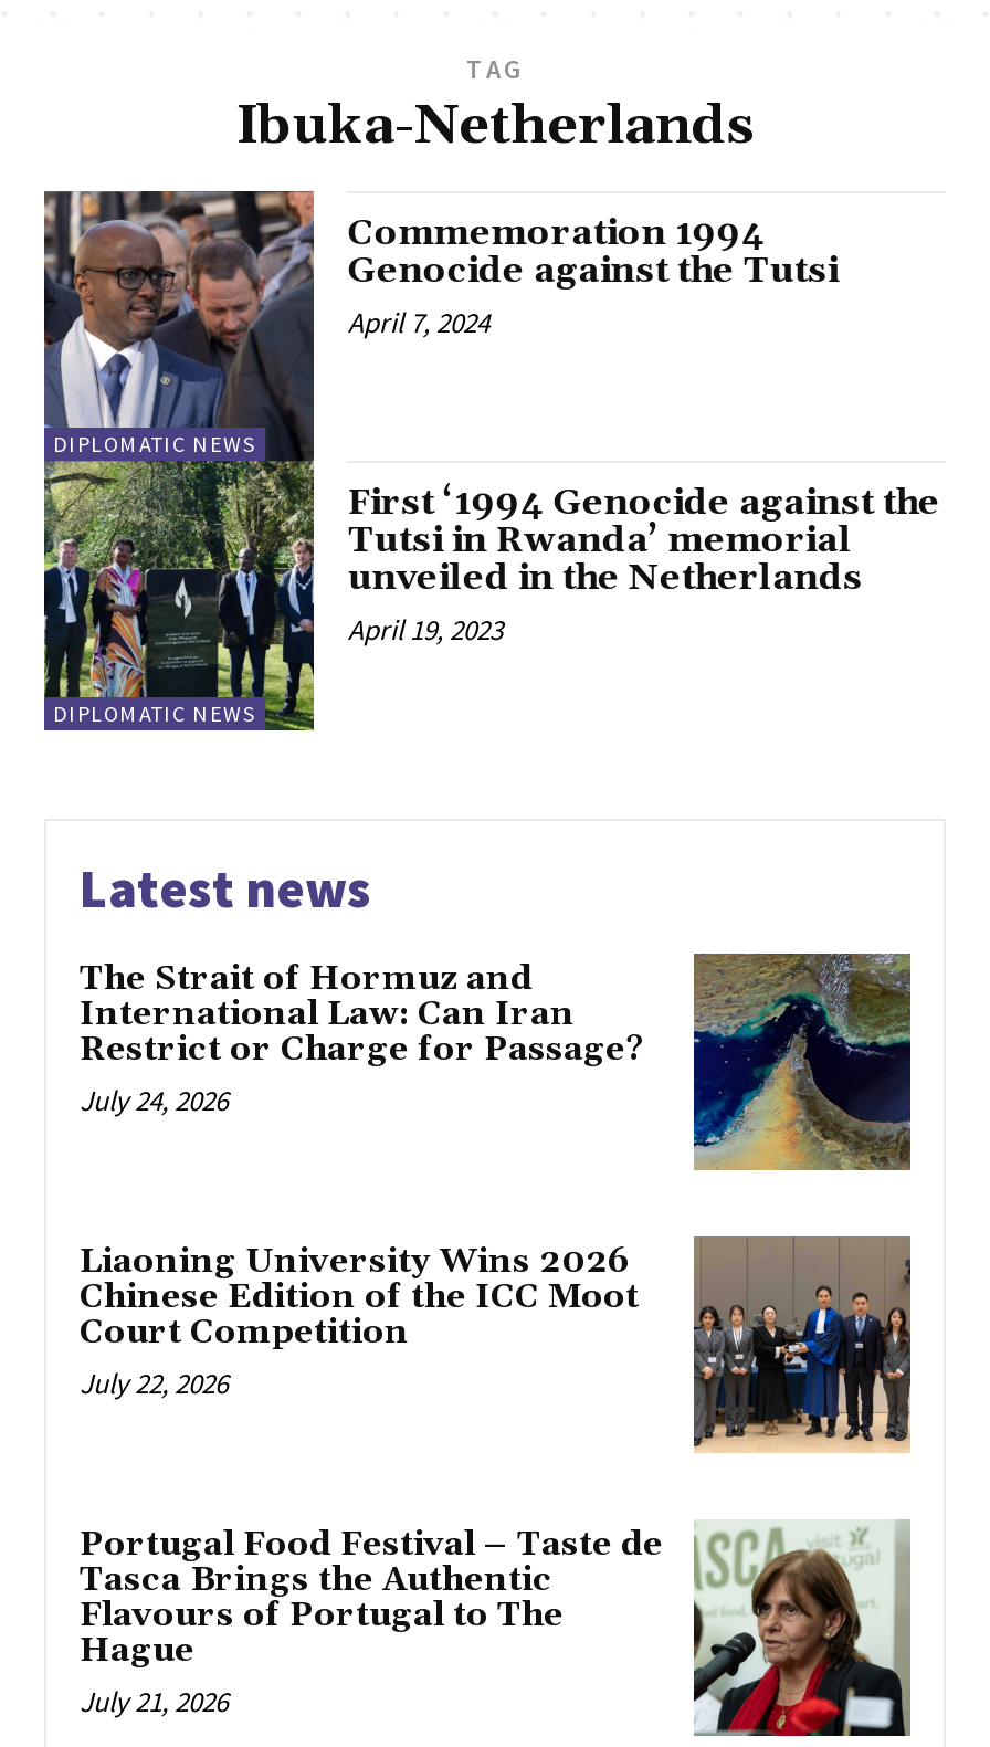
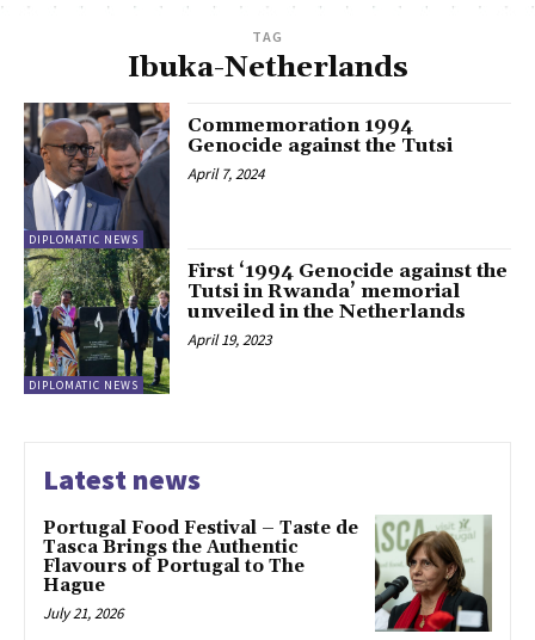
[80,951,913,1172] [image] | The Strait of Hormuz and | International Law: Can Iran | Restrict or Charge for Passage? | July 24, 2026 -> none
[80,1234,913,1455] [image] | Liaoning University Wins 2026 | Chinese Edition of the ICC Moot | Court Competition | July 22, 2026 -> none

